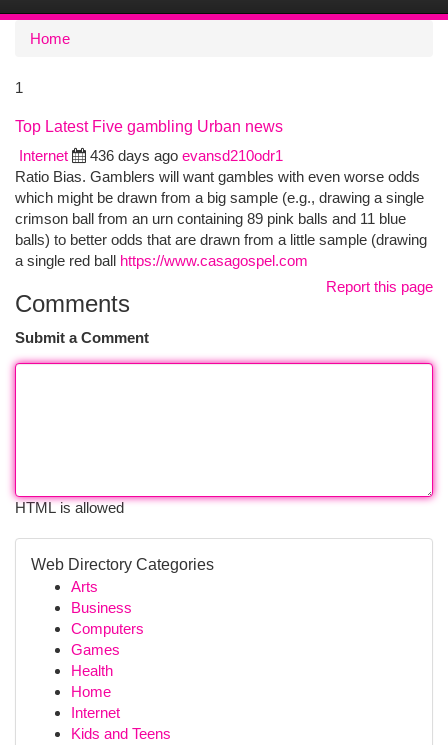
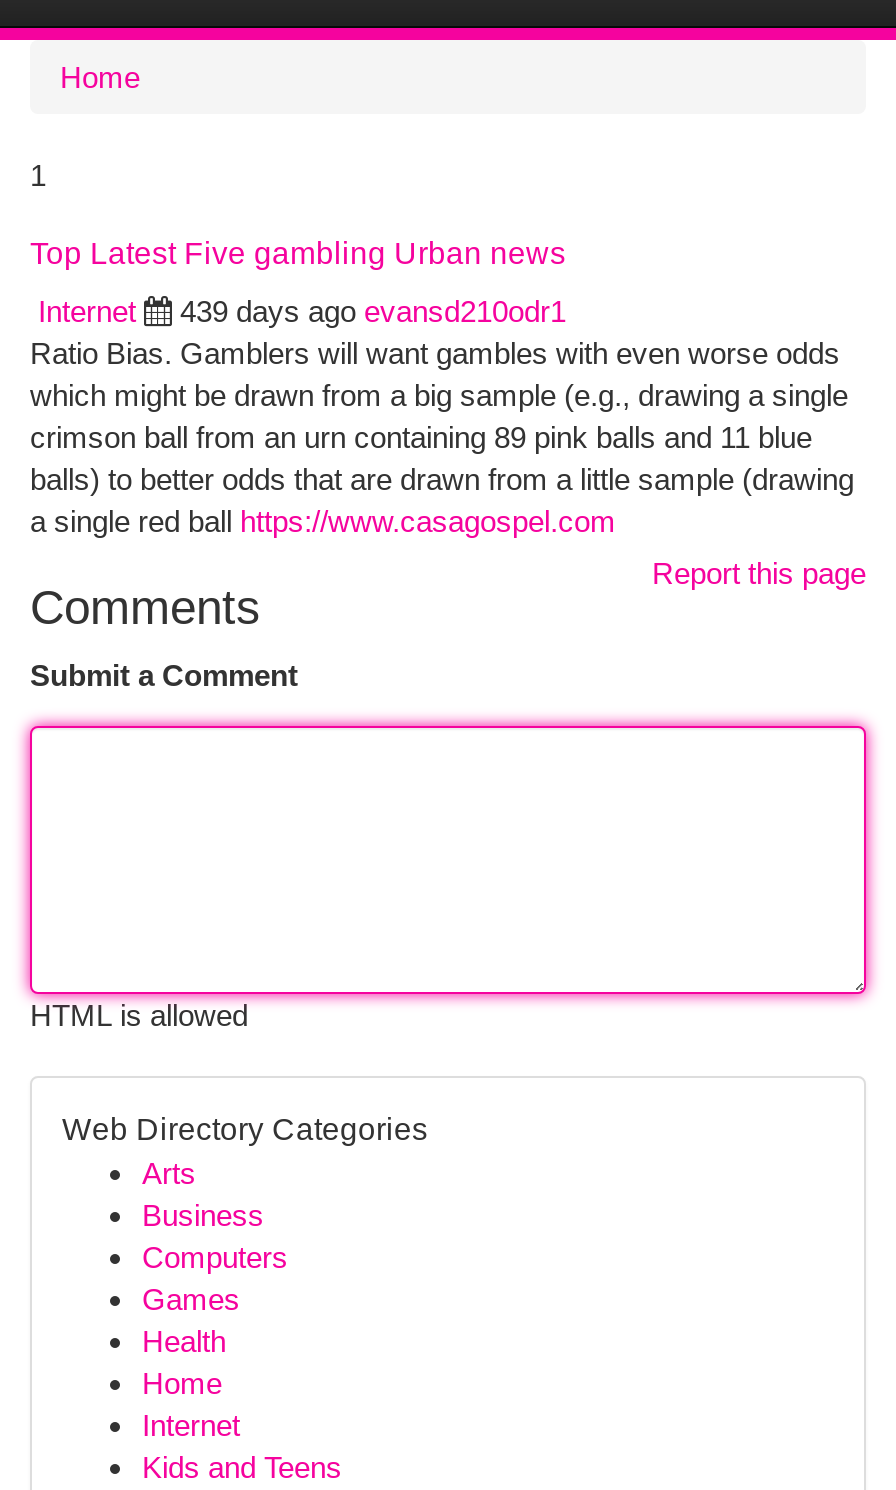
[90,147,283,164] 436 days ago evansd210odr1 -> [180,294,566,328] 439 days ago evansd210odr1

